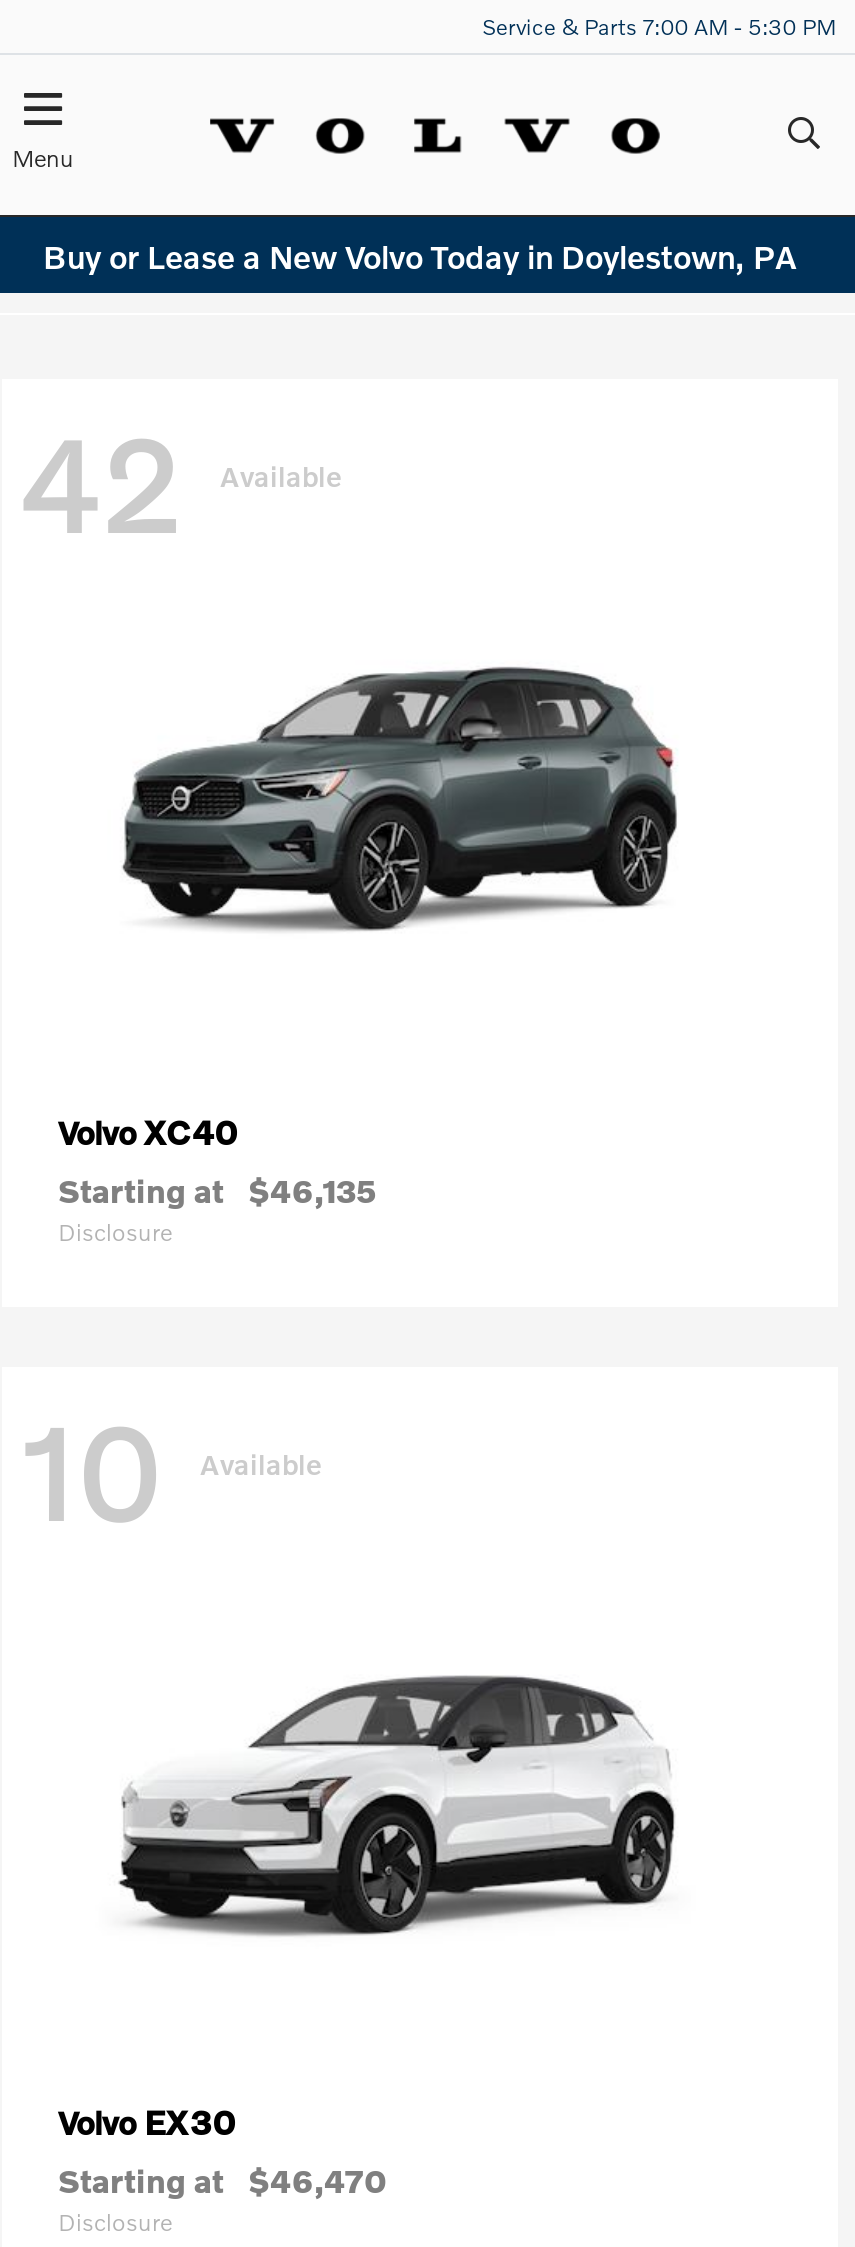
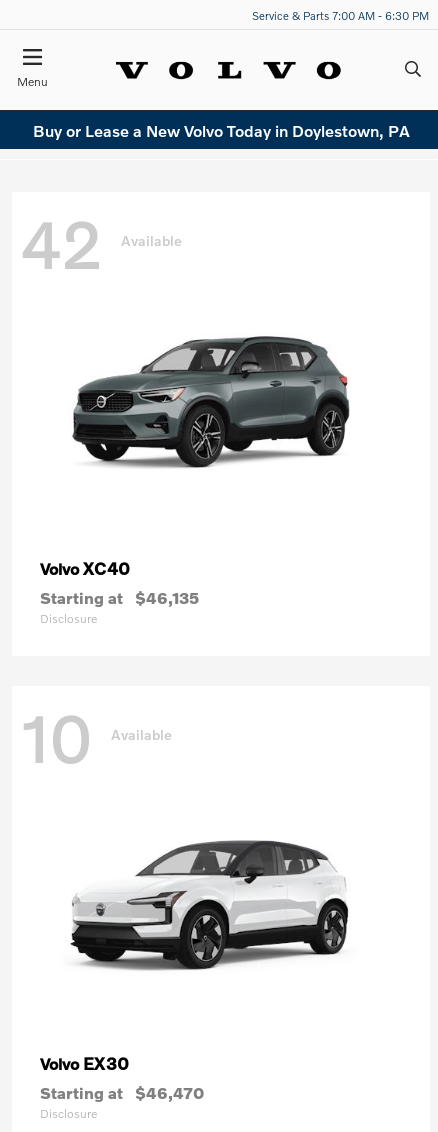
[482,10,836,38] Service & Parts 7:00 AM - 5:30 PM -> [252,7,429,21] Service & Parts 7:00 AM - 6:30 PM

